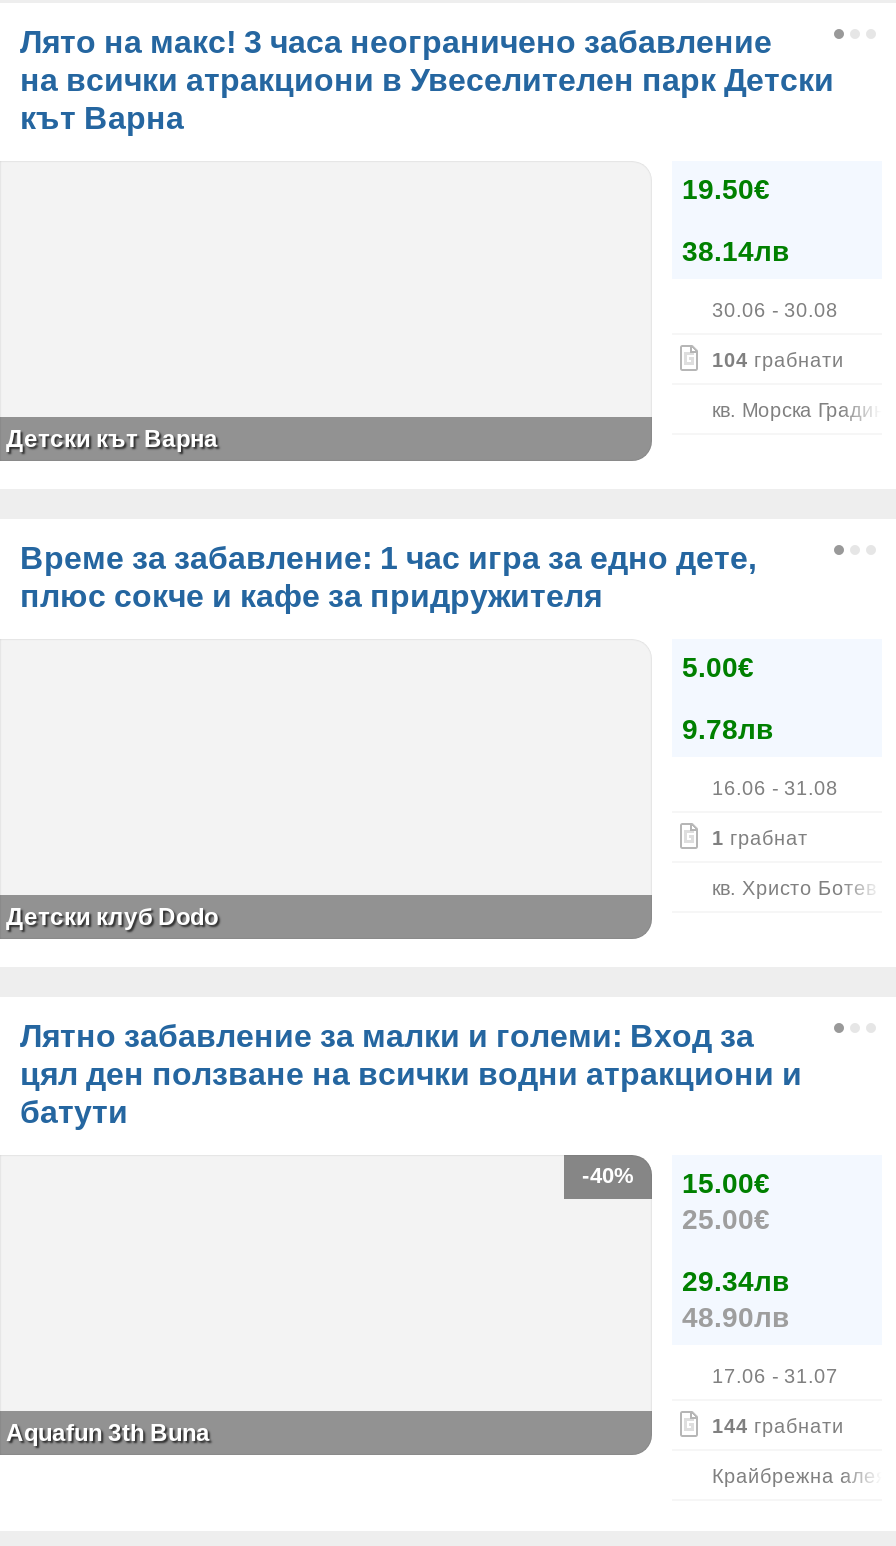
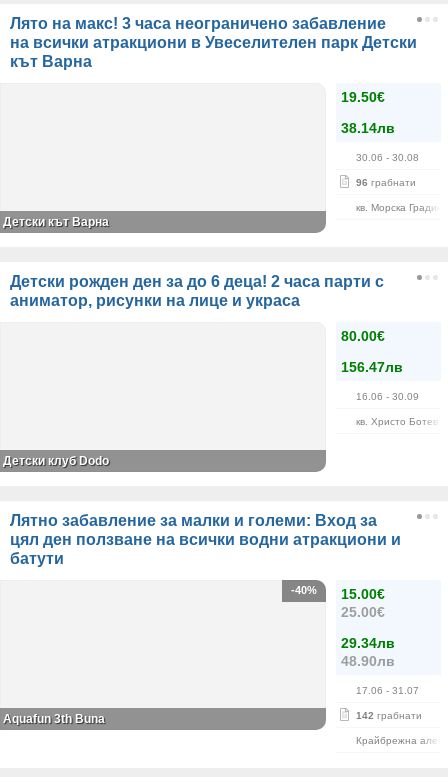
[712,349,844,371] 104 грабнати -> [356,177,416,188] 96 грабнати
[20,541,838,849] Време за забавление: 1 час игра за едно дете, | плюс сокче и кафе за придружителя | 5.00€ | 9.78лв | 16.06 - 31.08 | 1 грабнат -> [10,273,419,402] Детски рожден ден за до 6 деца! 2 часа парти с | аниматор, рисунки на лице и украса | 80.00€ | 156.47лв | 16.06 - 30.09
moved [712,877,876,899] -> [356,416,438,427]: кв. Христо Ботев
[712,1415,844,1437] 144 грабнати -> [356,710,422,721] 142 грабнати

